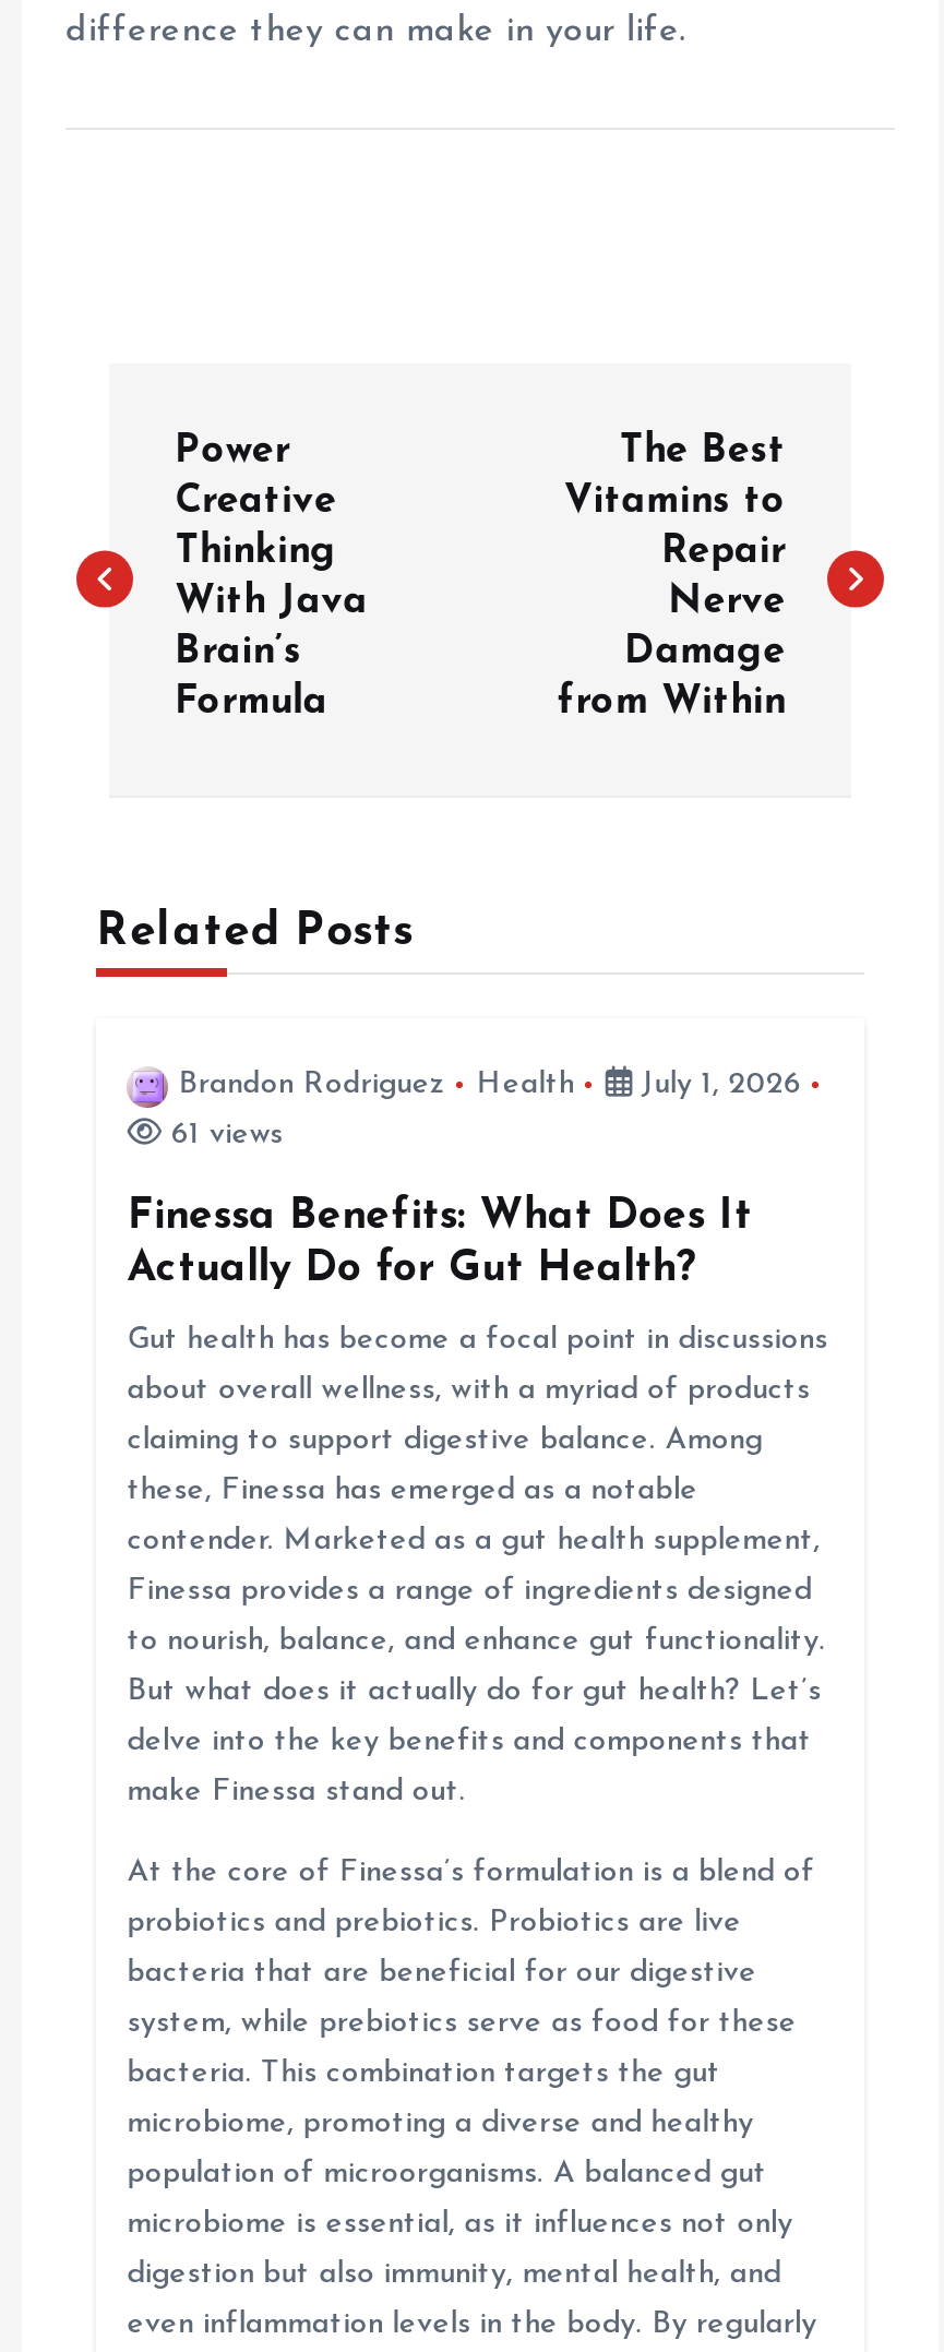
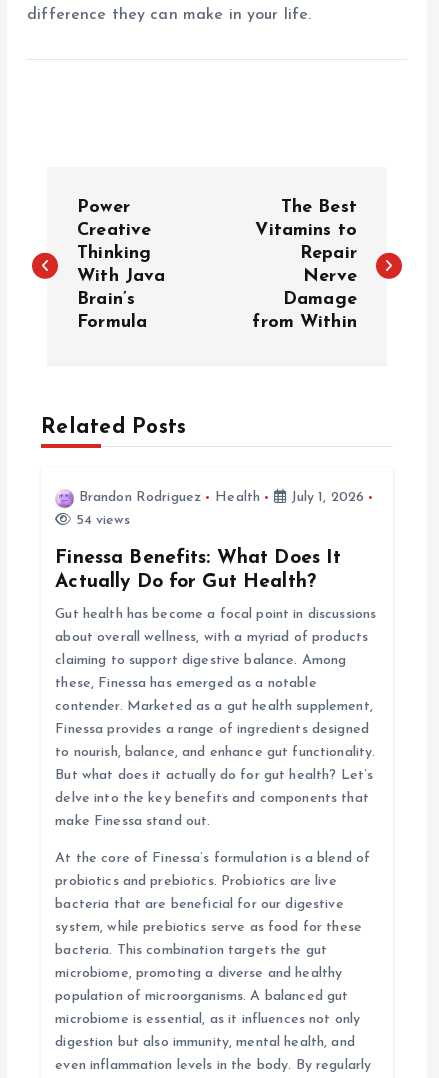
[162,1118,283,1151] 61 views -> [71,513,130,528] 54 views

